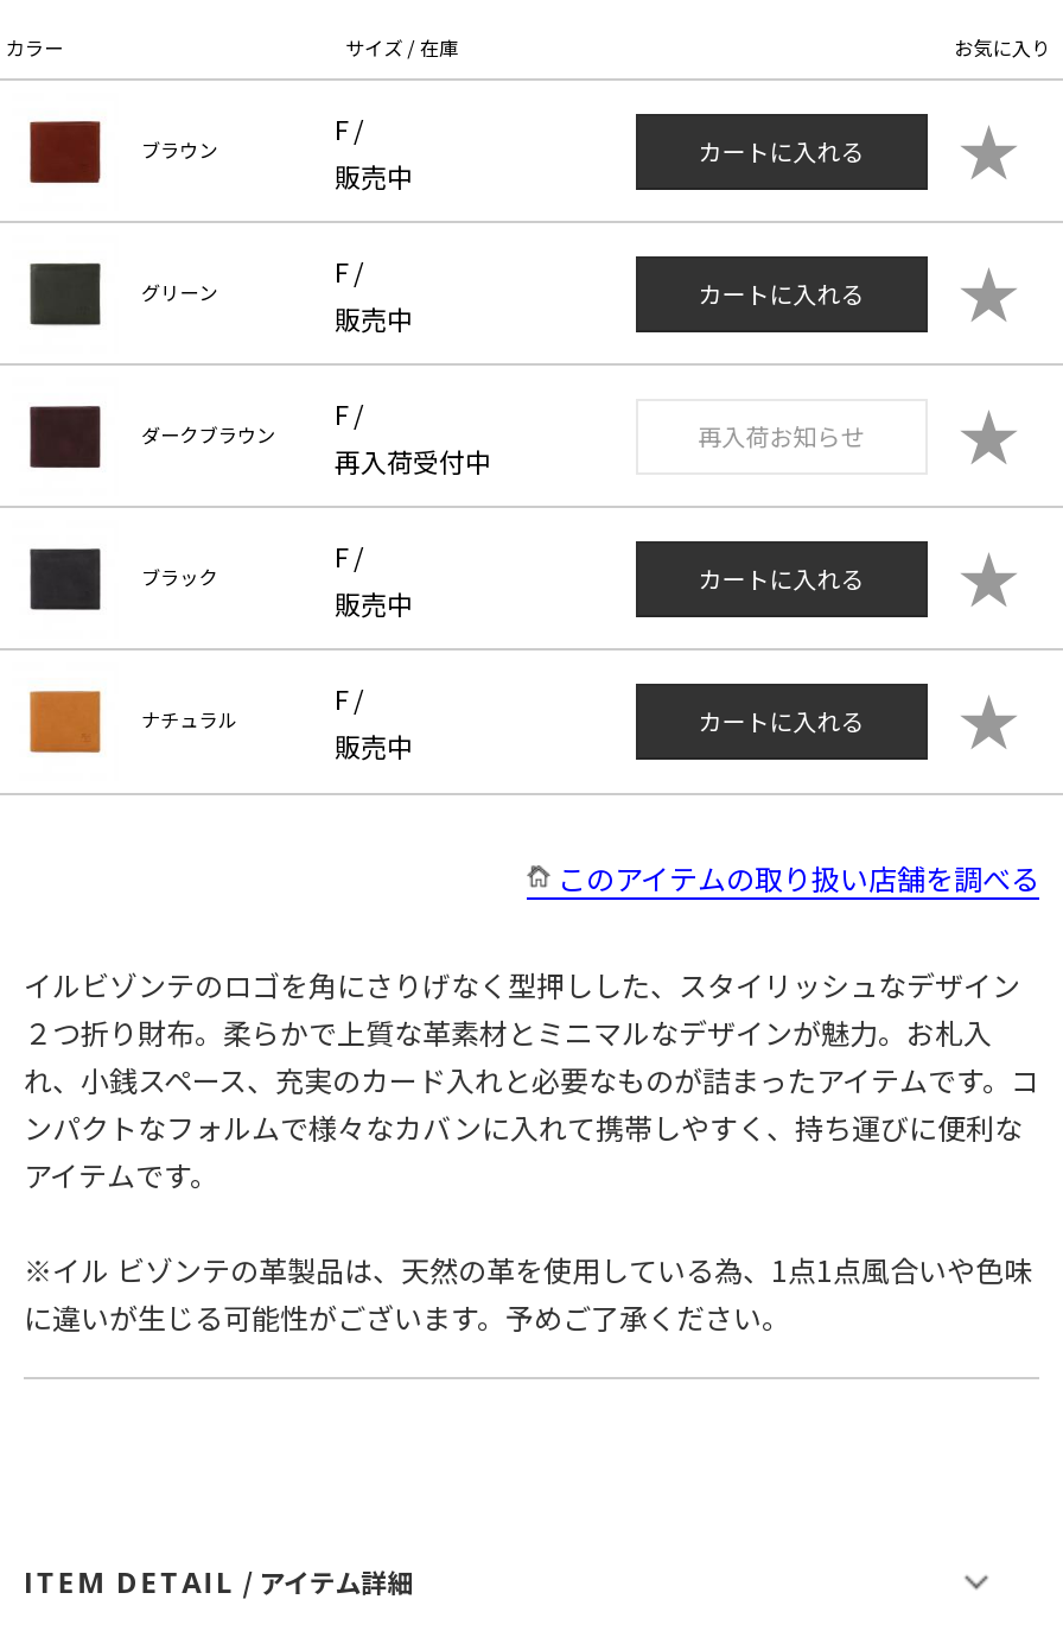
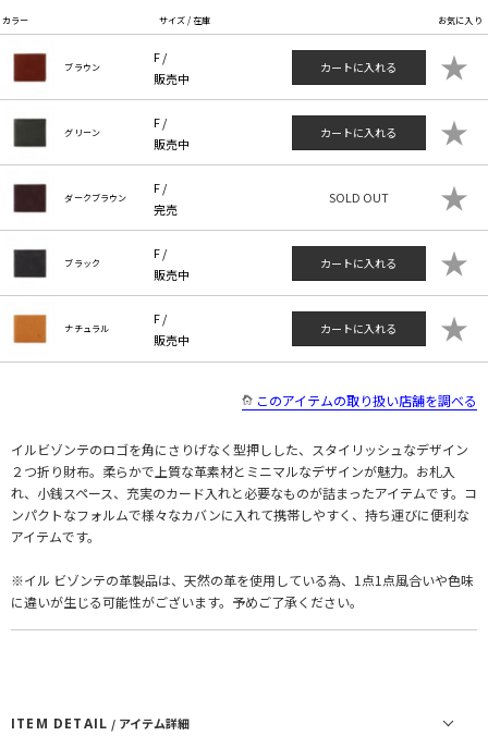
[698,417,864,453] 再入荷お知らせ -> [329,188,389,205] SOLD OUT
[335,441,491,479] 再入荷受付中 -> [154,200,178,217] 完売

